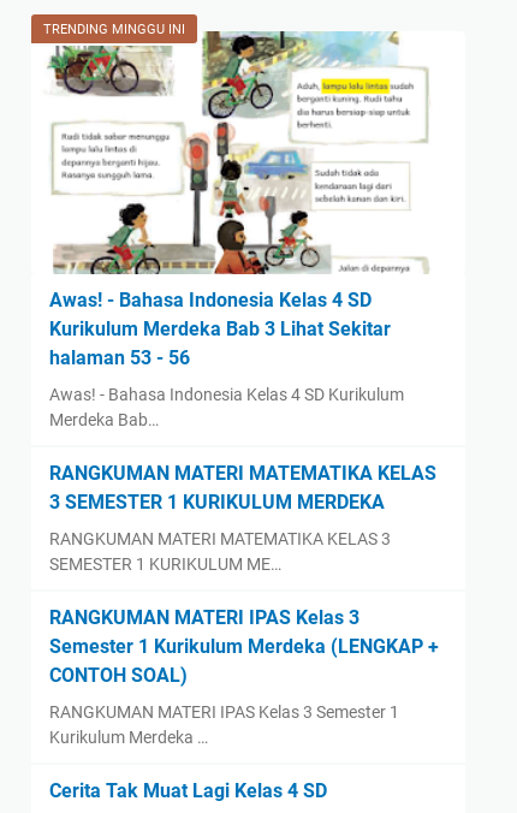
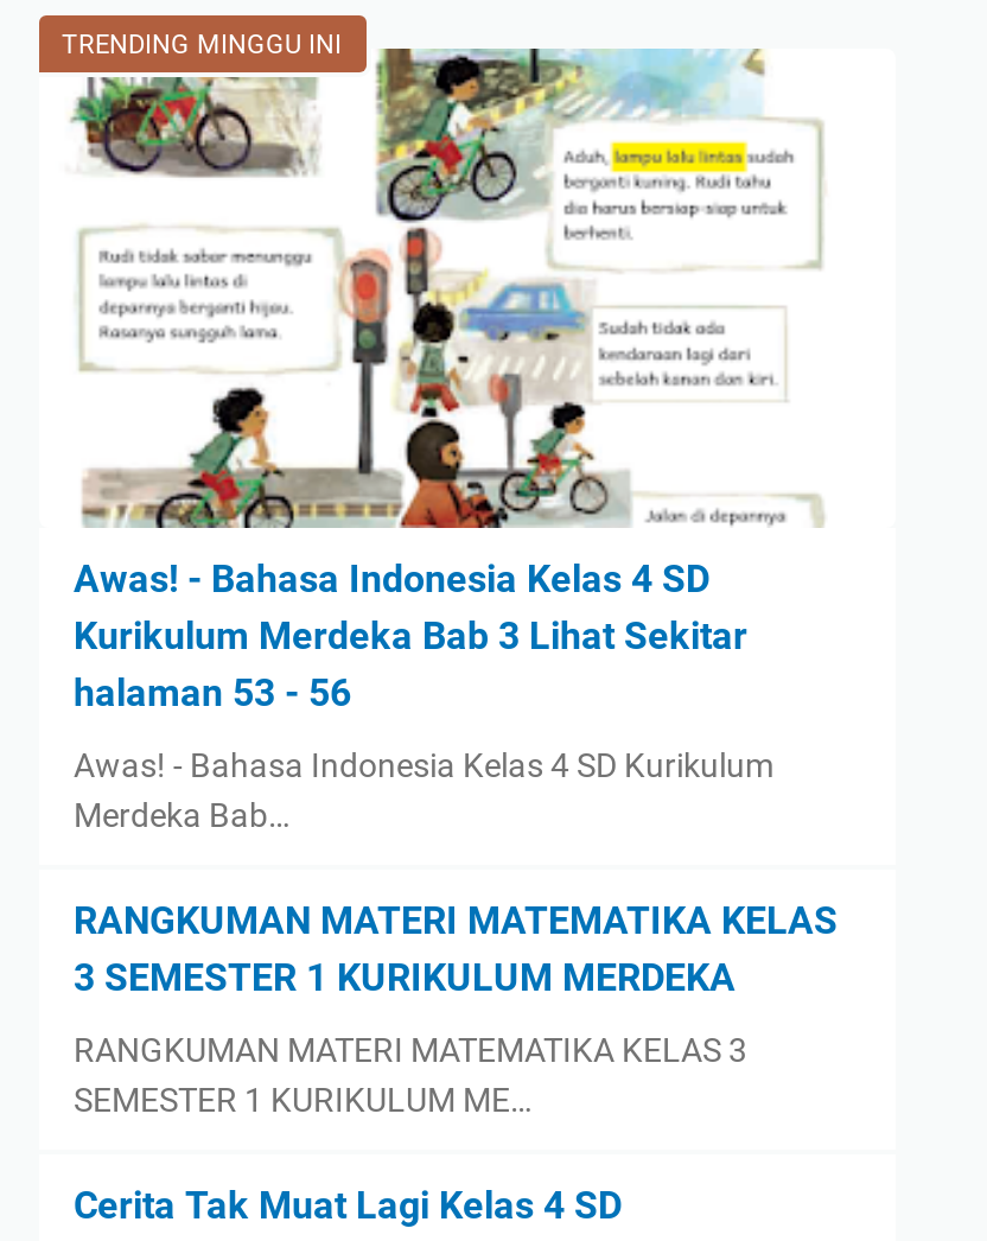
[49,606,438,747] RANGKUMAN MATERI IPAS Kelas 3 | Semester 1 Kurikulum Merdeka (LENGKAP + | CONTOH SOAL) | RANGKUMAN MATERI IPAS Kelas 3 Semester 1 | Kurikulum Merdeka … -> none

